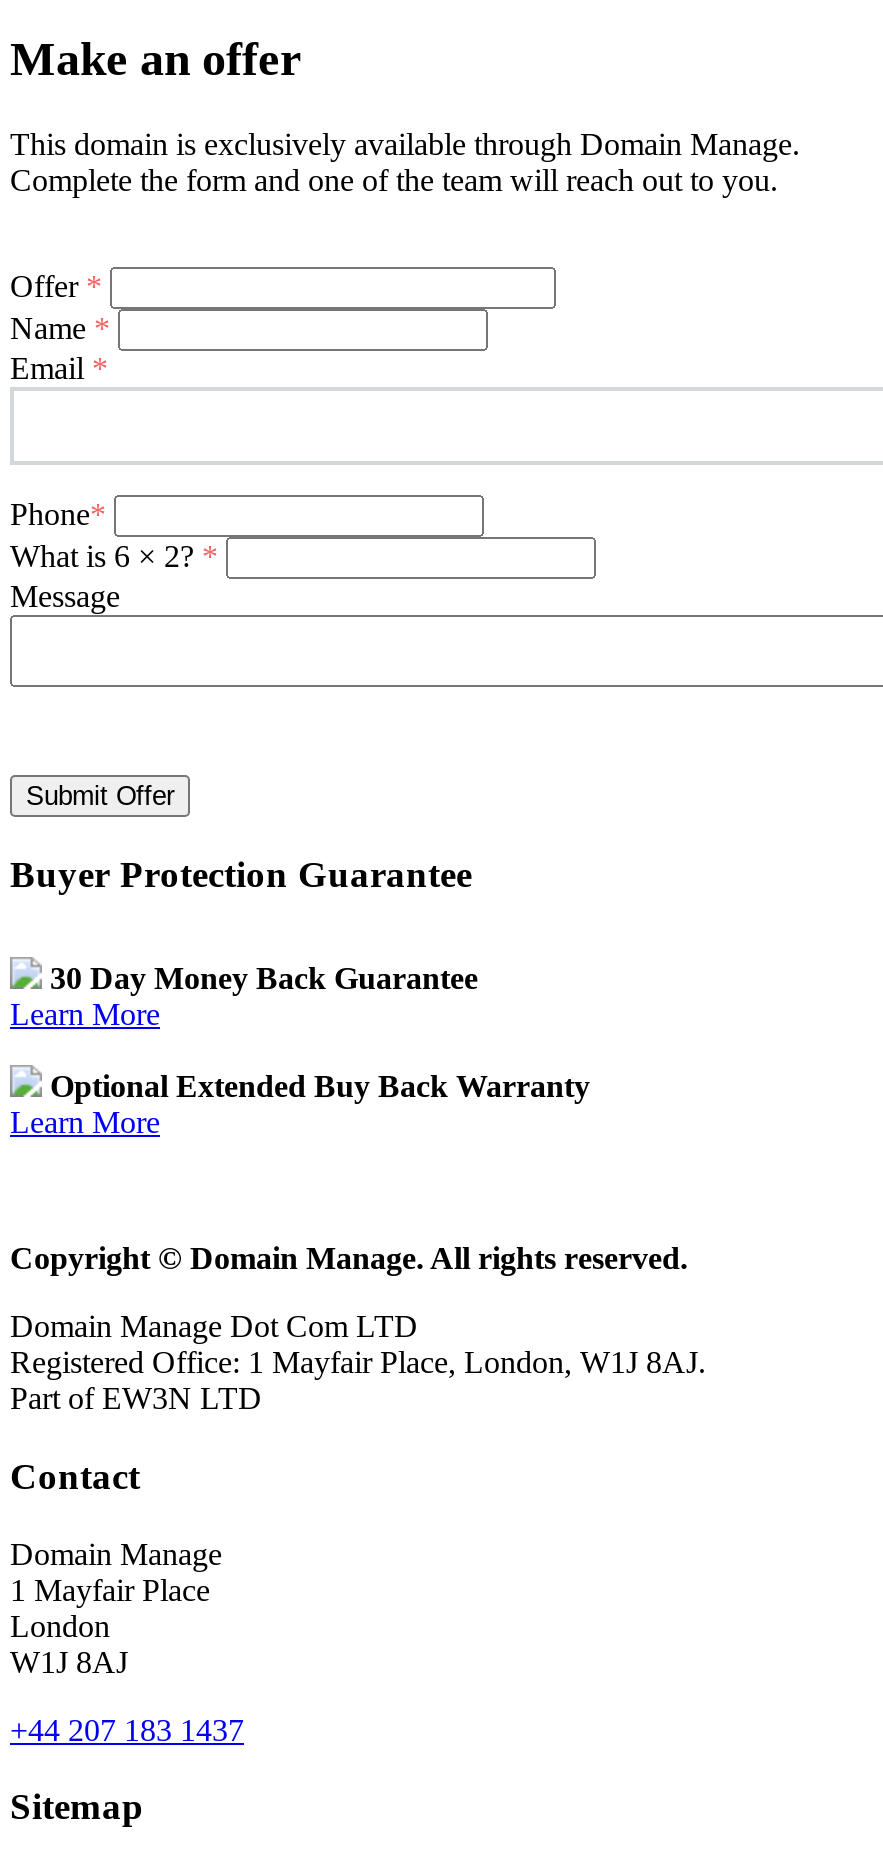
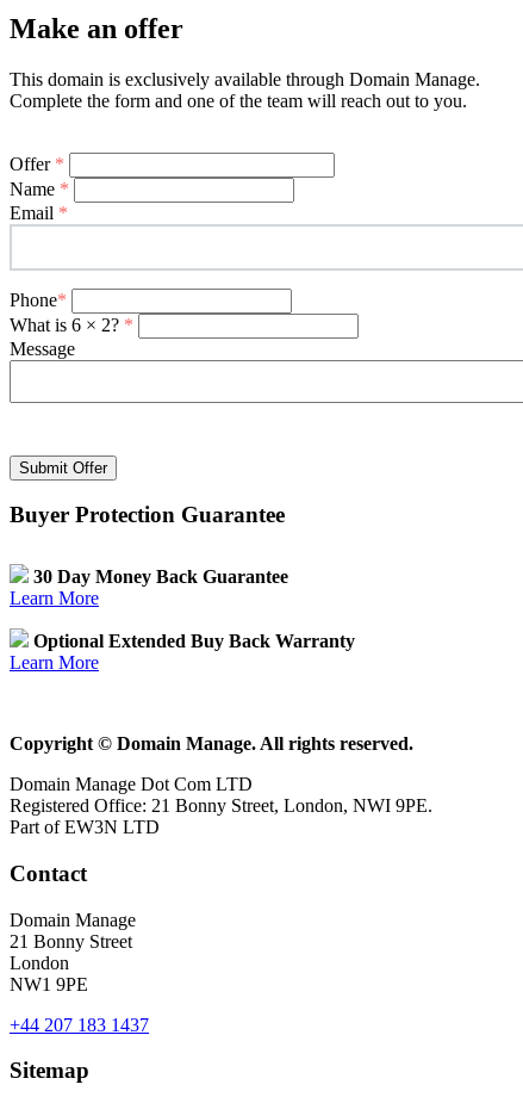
[10,1346,706,1380] Registered Office: 1 Mayfair Place, London, W1J 8AJ. -> [10,796,432,816] Registered Office: 21 Bonny Street, London, NWI 9PE.
[10,1573,210,1607] 1 Mayfair Place -> [10,931,132,951] 21 Bonny Street
[10,1645,128,1679] W1J 8AJ -> [10,974,88,994] NW1 9PE

